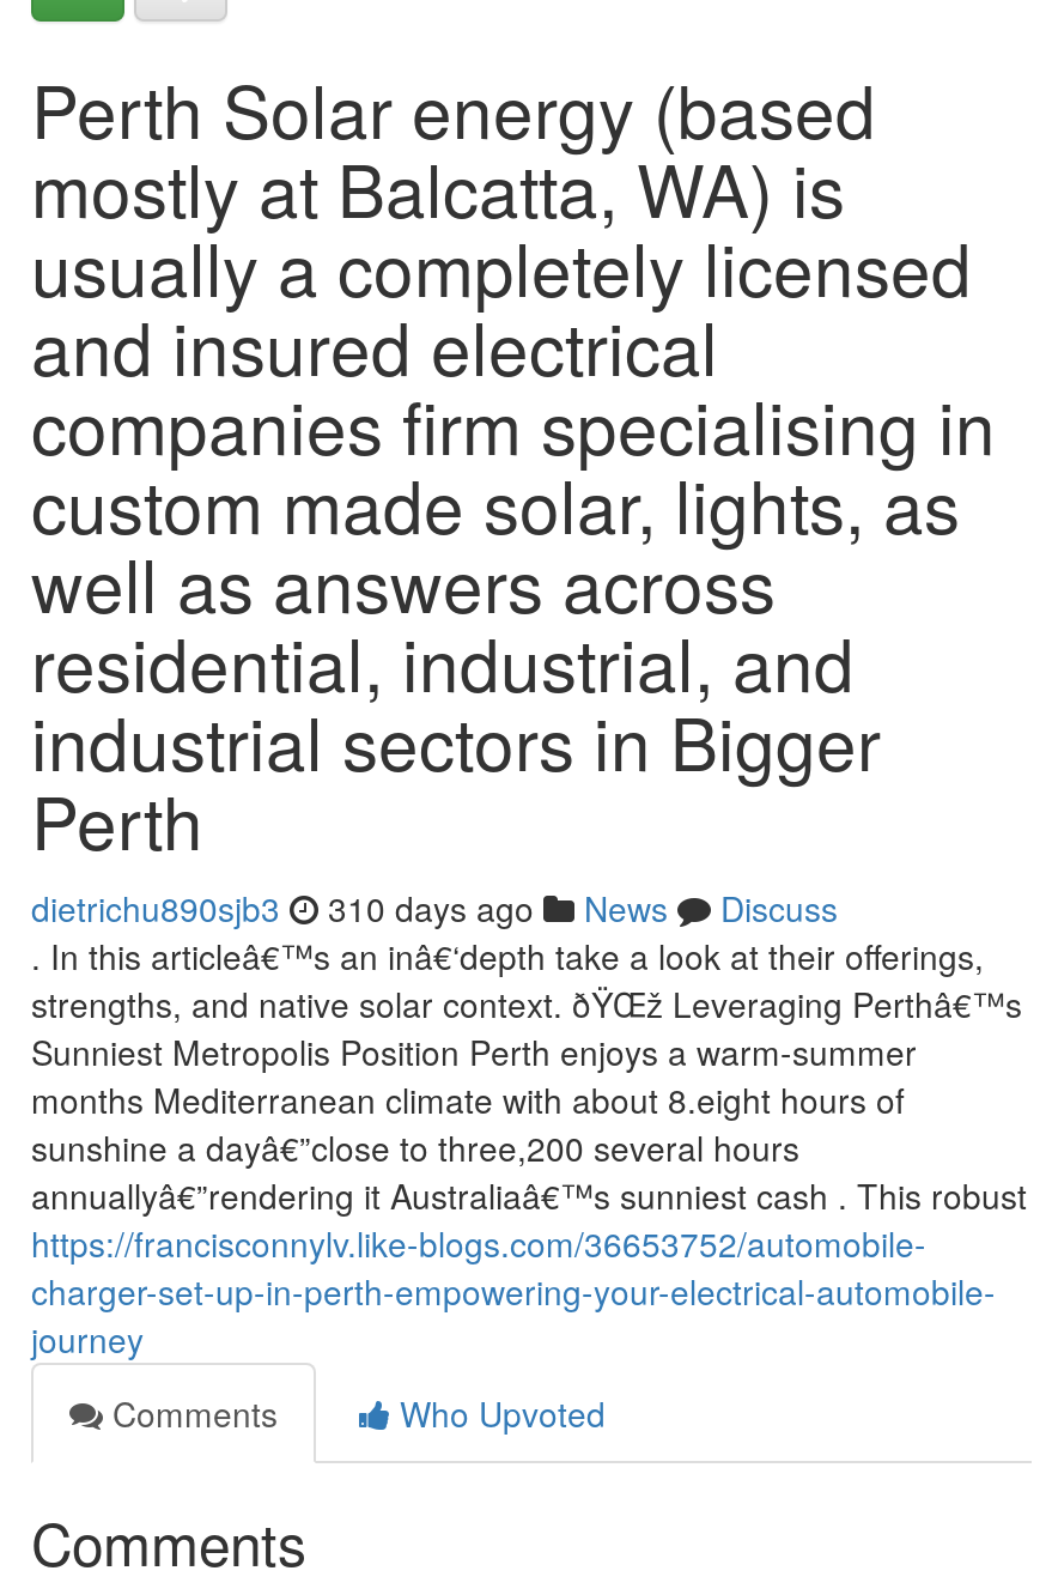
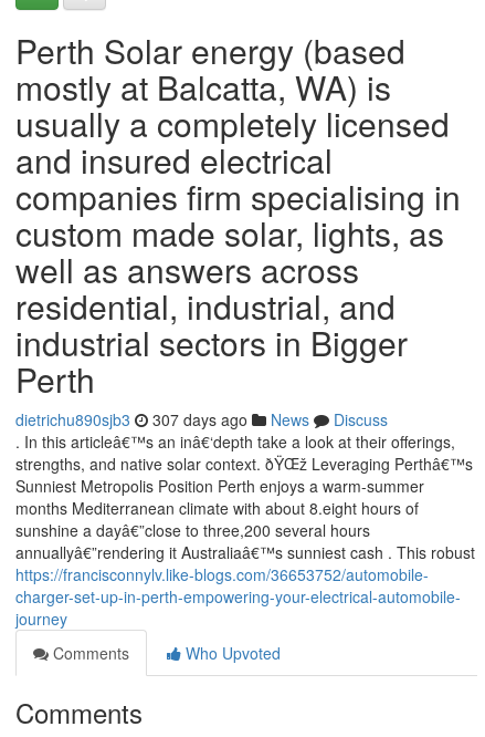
[31,884,838,932] dietrichu890sjb3 310 days ago News Discuss -> [15,408,388,430] dietrichu890sjb3 307 days ago News Discuss

